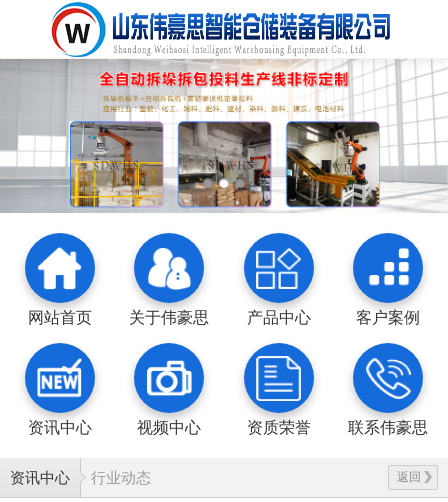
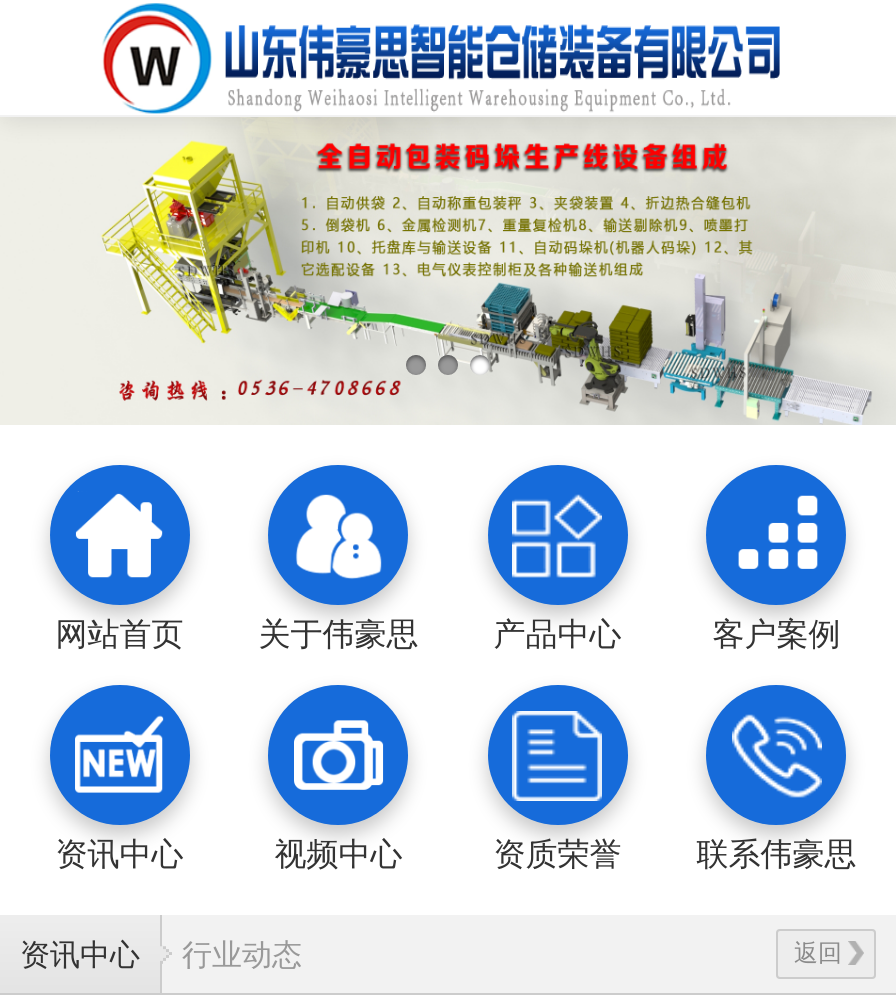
[3,59,445,213] [image] -> [6,119,890,425] [image]

